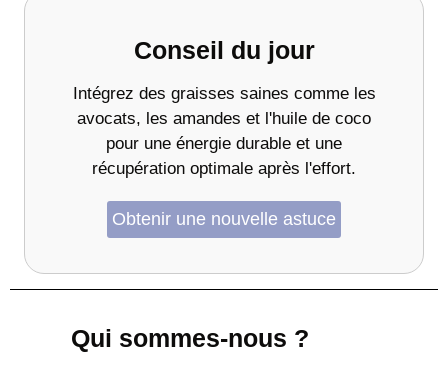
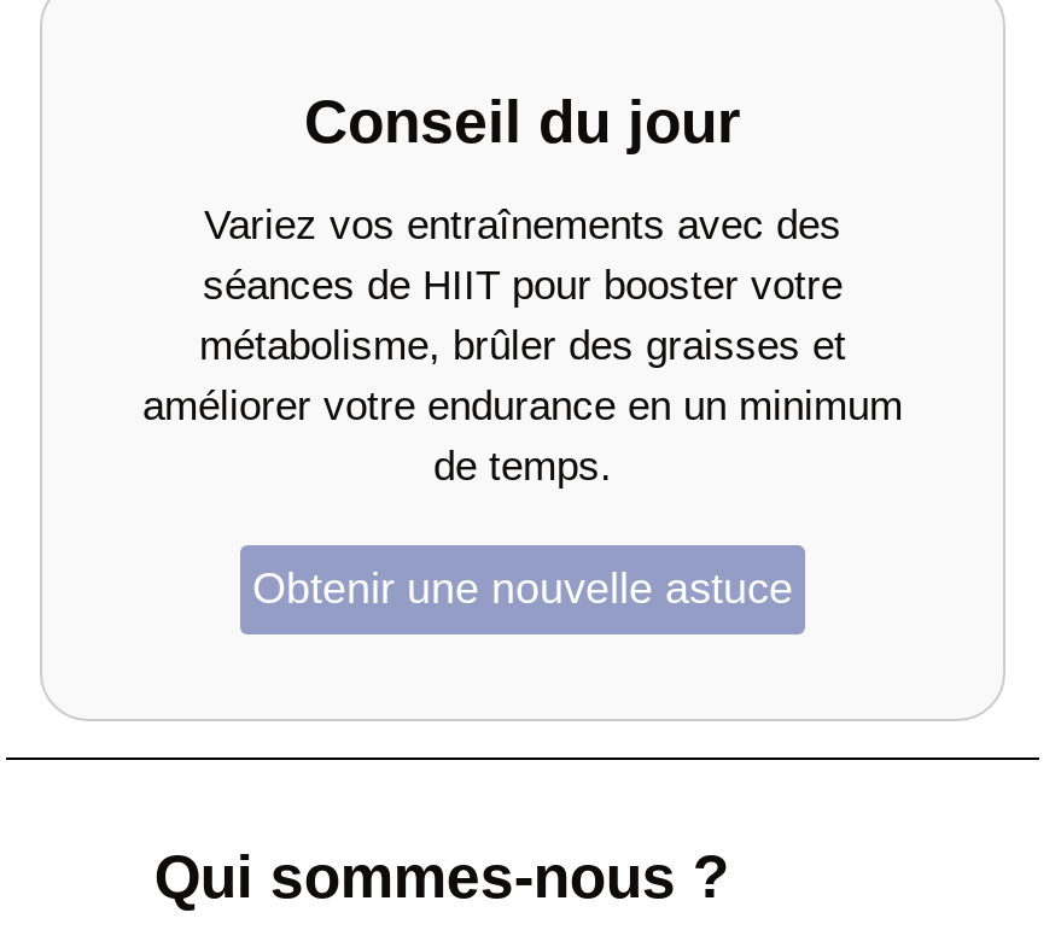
[72,84,375,178] Intégrez des graisses saines comme les | avocats, les amandes et l'huile de coco | pour une énergie durable et une | récupération optimale après l'effort. -> [142,202,903,489] Variez vos entraînements avec des | séances de HIIT pour booster votre | métabolisme, brûler des graisses et | améliorer votre endurance en un minimum | de temps.

